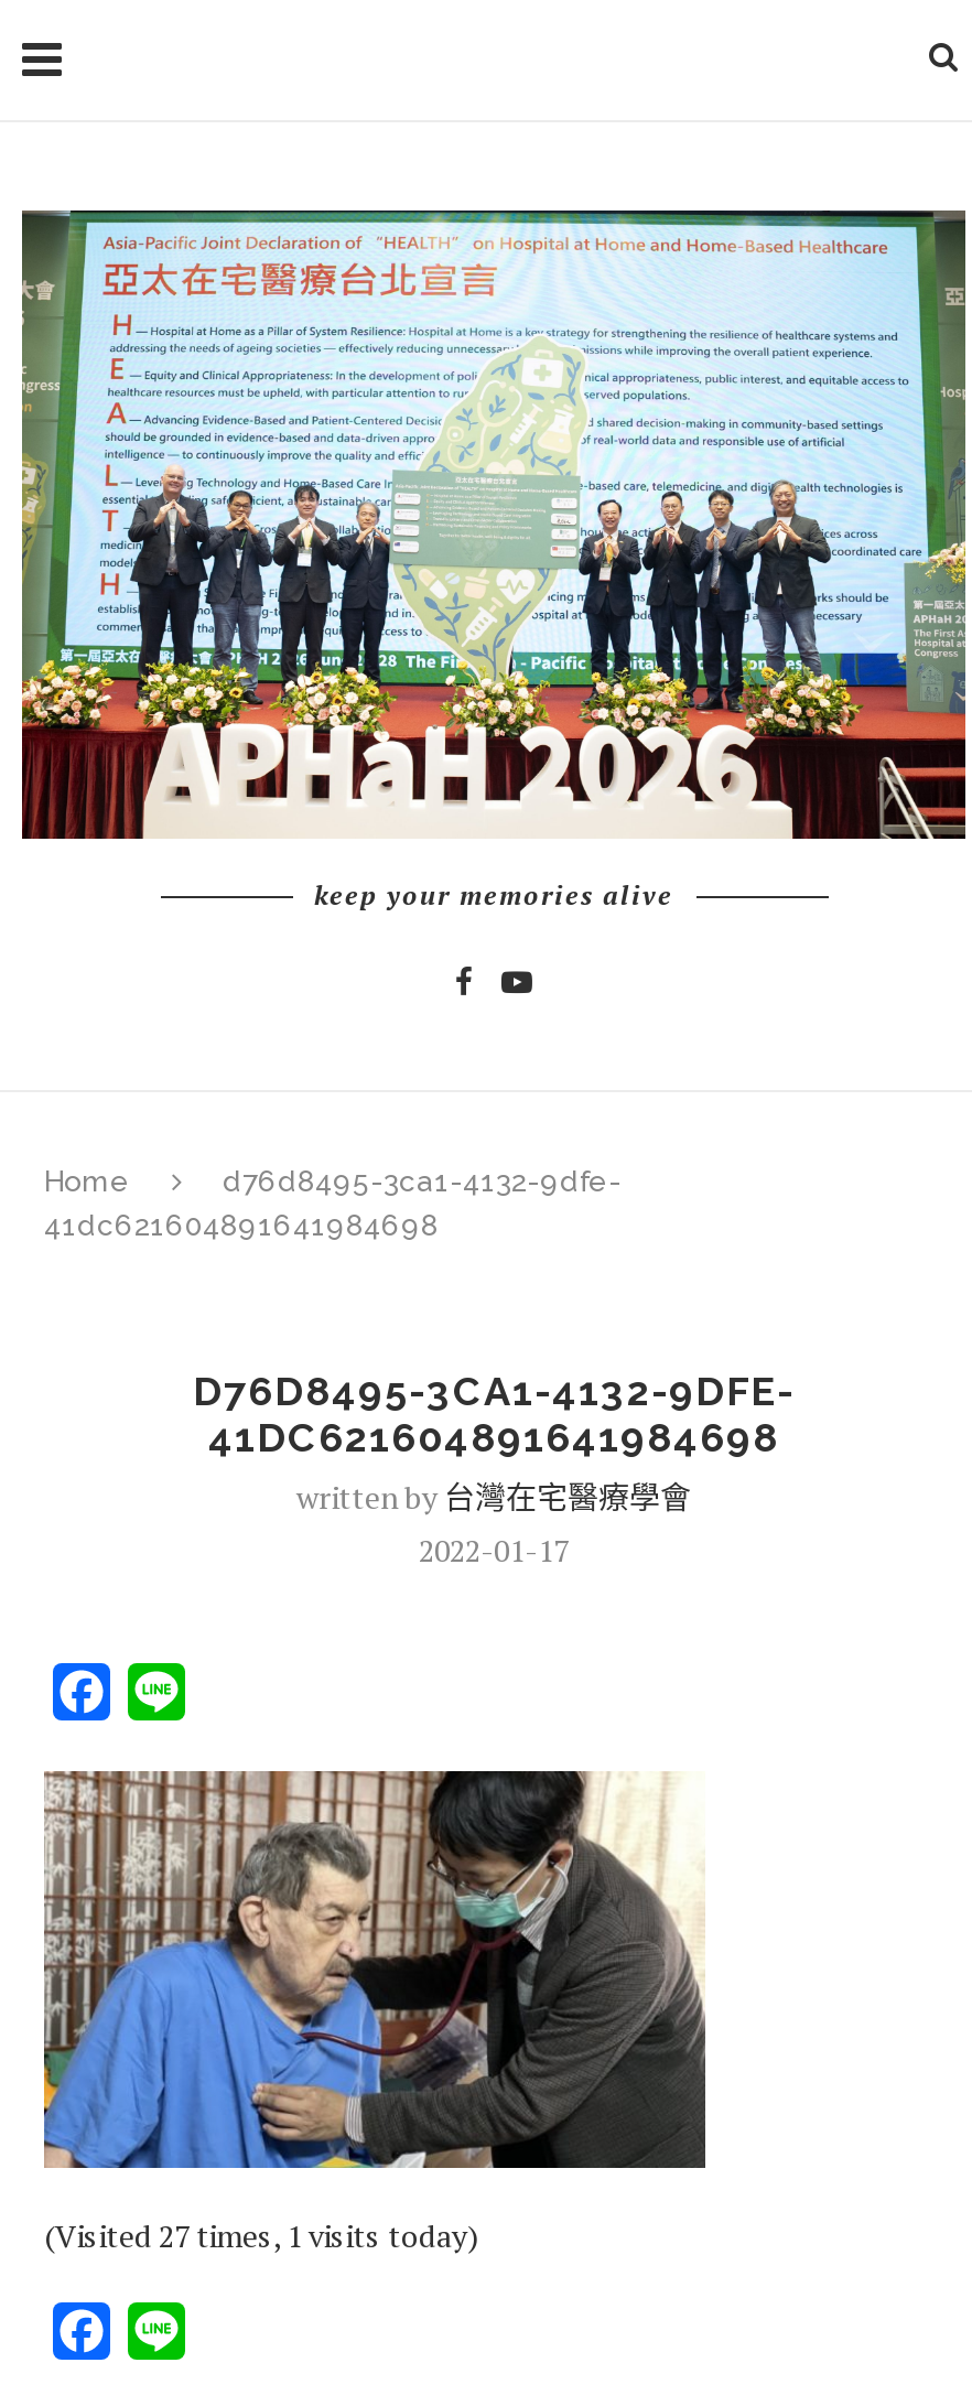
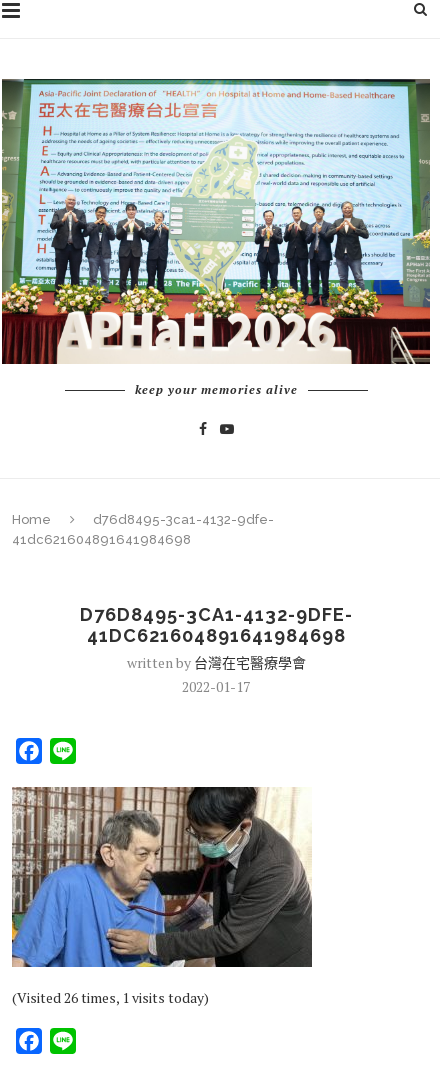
[44,2215,478,2257] (Visited 27 times, 1 visits today) -> [12,988,209,1007] (Visited 26 times, 1 visits today)

